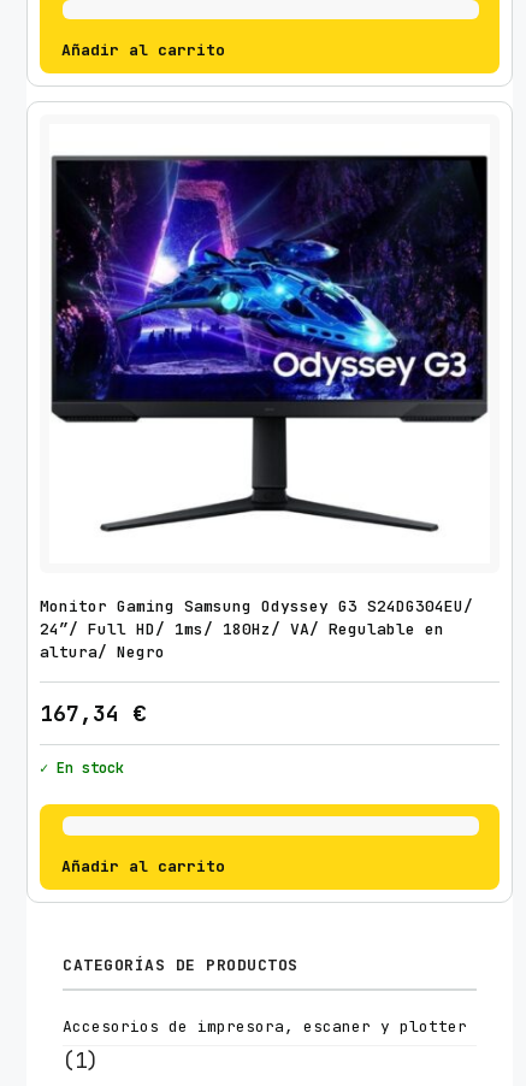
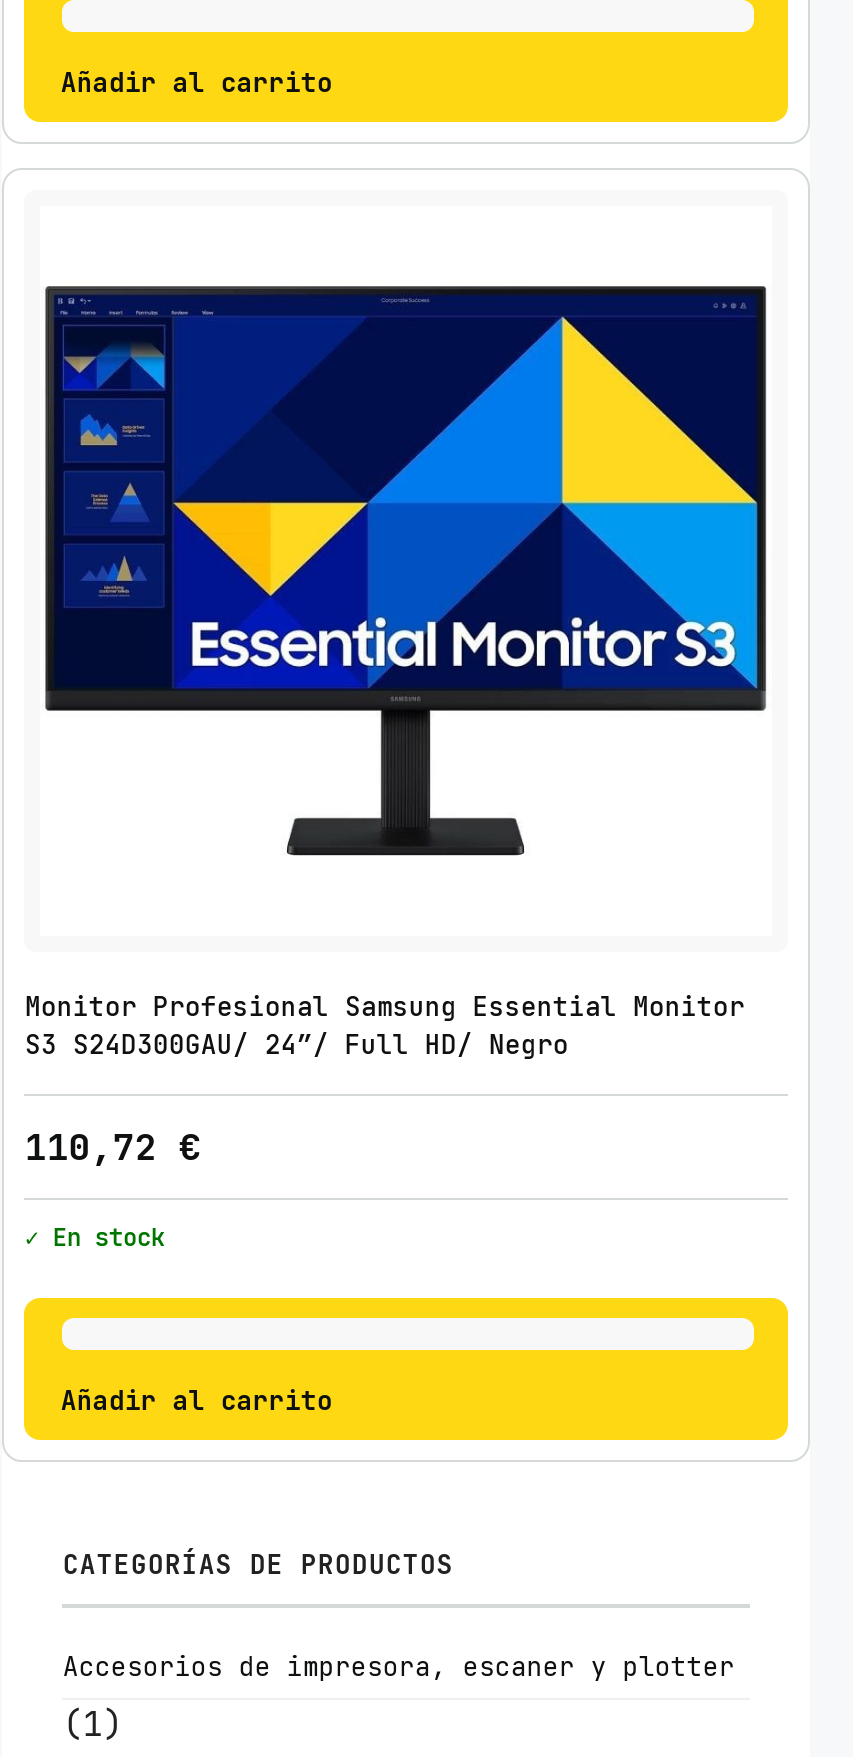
[51,154,489,533] [image] -> [44,258,768,858] [image]
[40,596,474,663] Monitor Gaming Samsung Odyssey G3 S24DG304EU/ | 24″/ Full HD/ 1ms/ 180Hz/ VA/ Regulable en | altura/ Negro -> [25,991,745,1063] Monitor Profesional Samsung Essential Monitor | S3 S24D300GAU/ 24″/ Full HD/ Negro
[40,699,146,727] 167,34 € -> [25,1124,201,1170] 110,72 €

